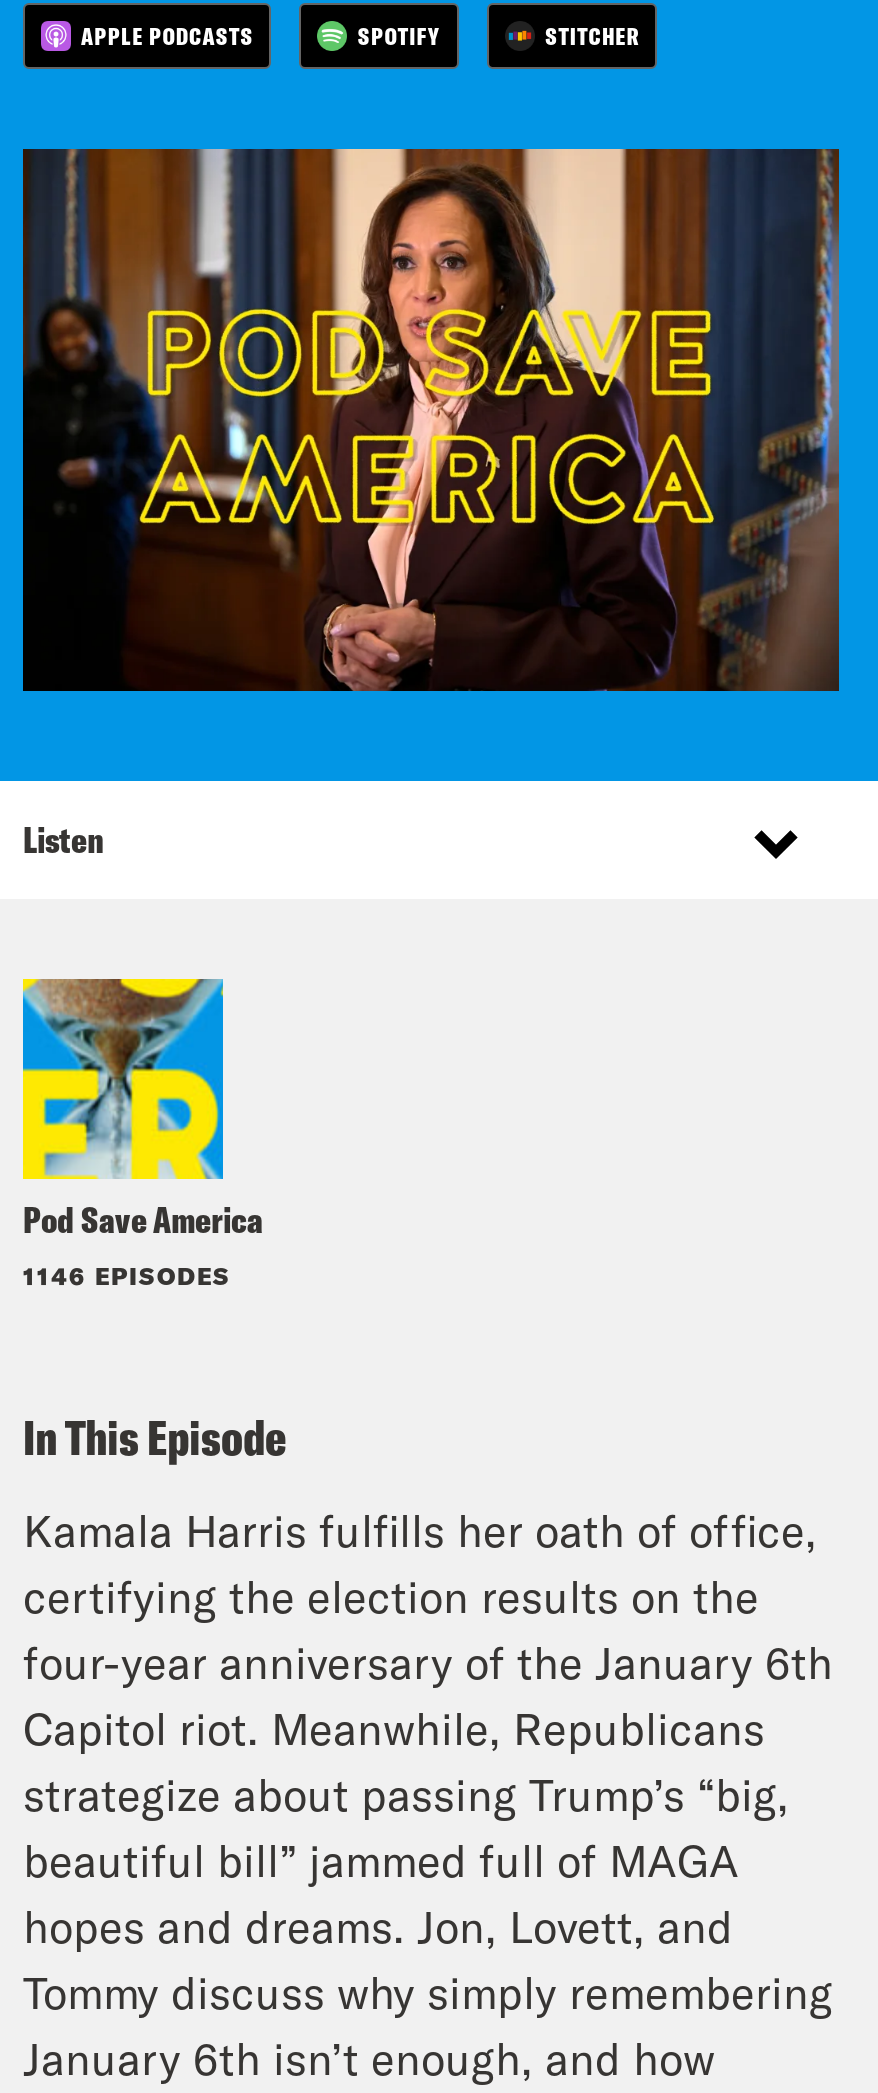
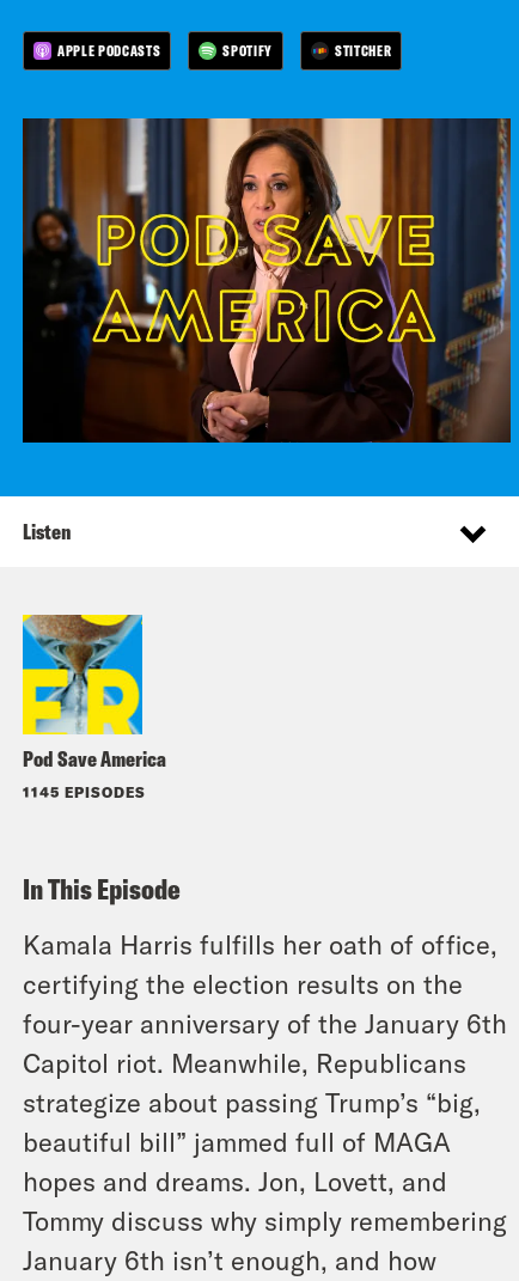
[23,1261,231,1289] 1146 EPISODES -> [23,783,146,800] 1145 EPISODES

